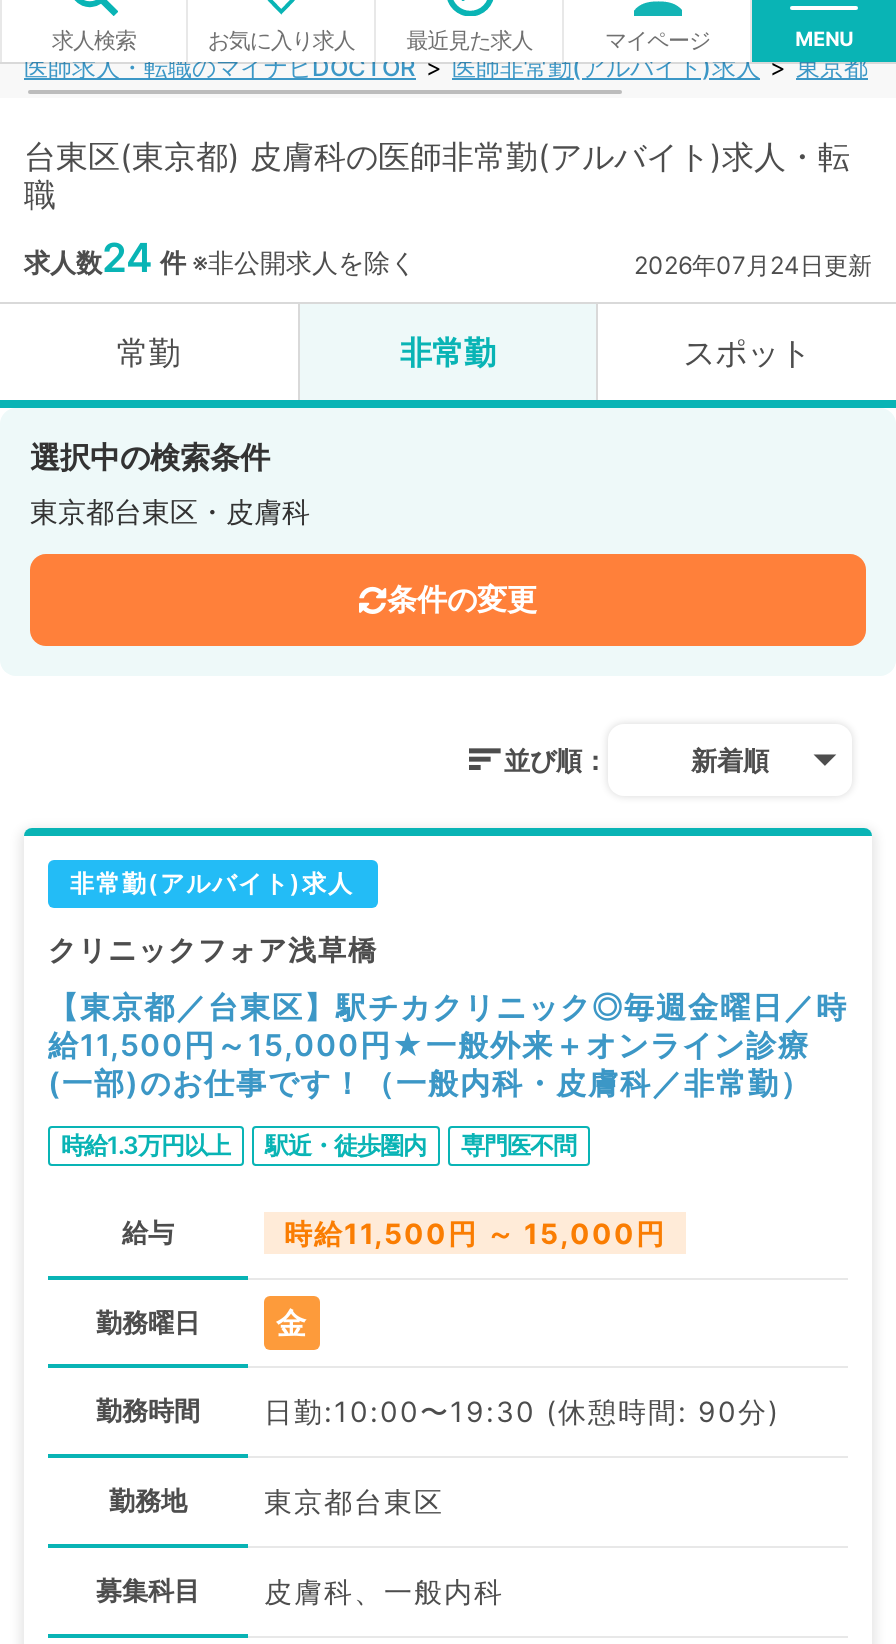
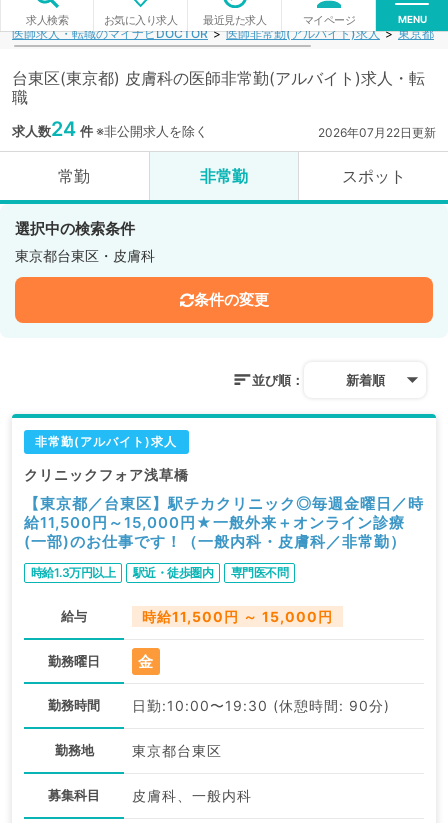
[634,250,872,280] 2026年07月24日更新 -> [318,125,436,140] 2026年07月22日更新

